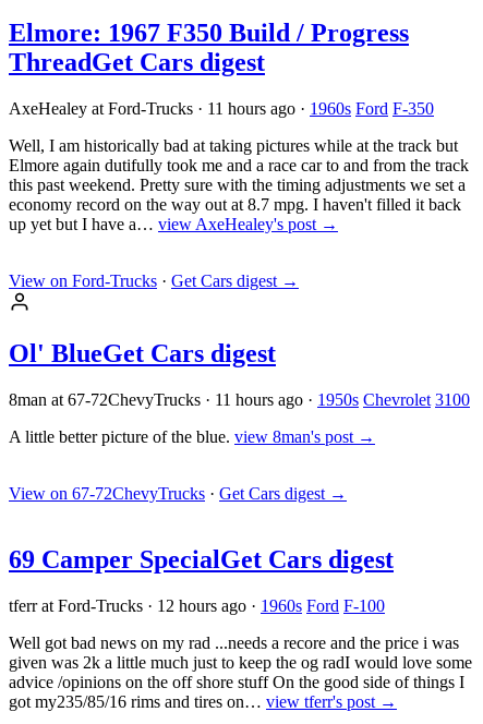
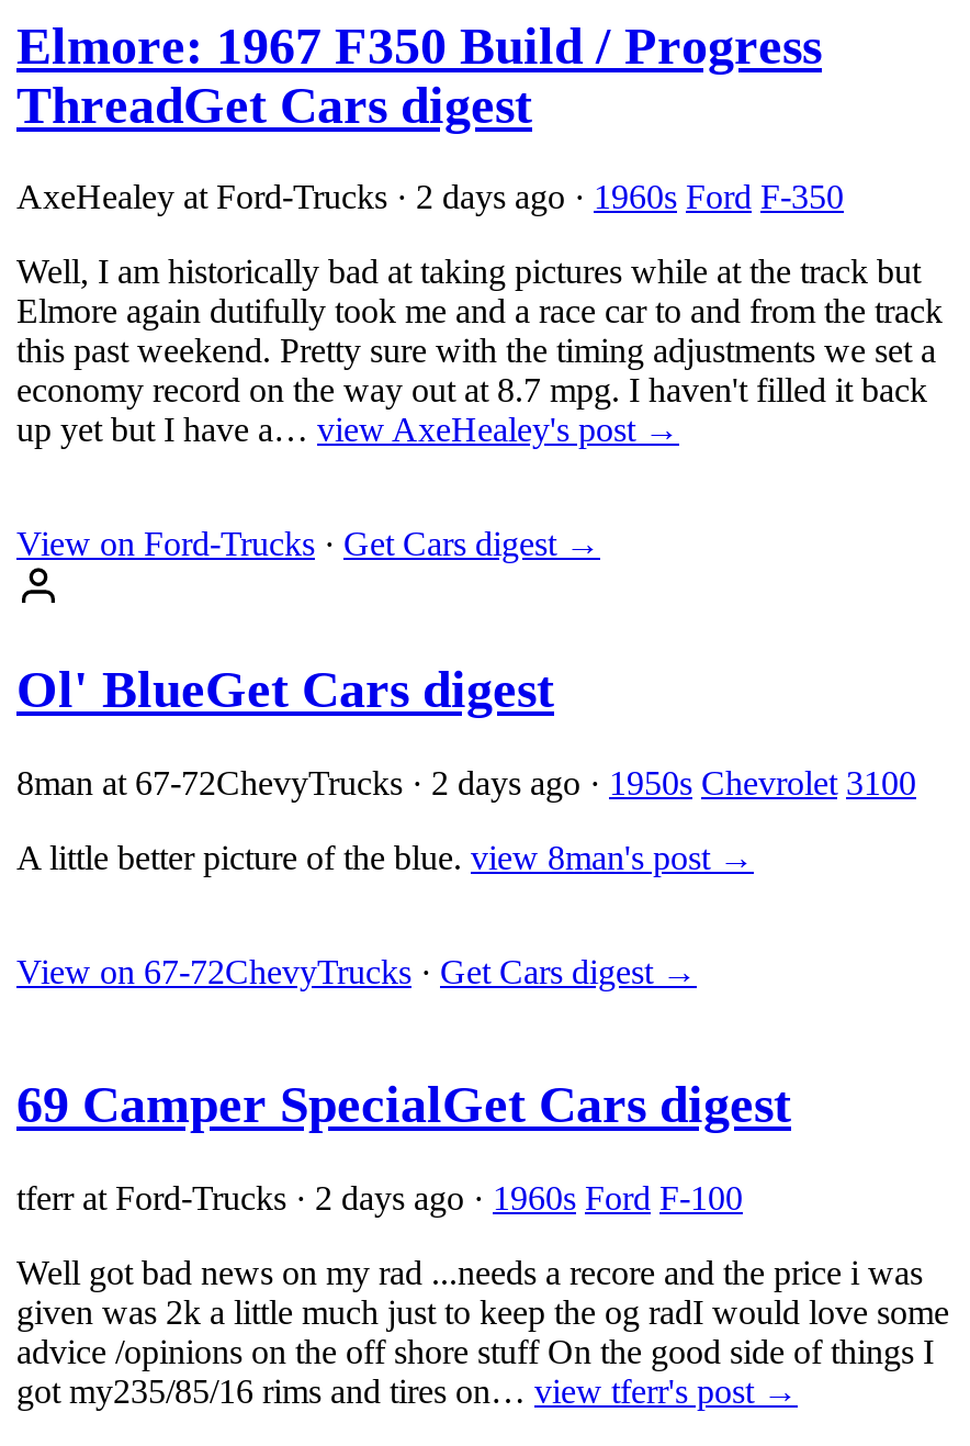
[9,100,434,118] AxeHealey at Ford-Trucks · 11 hours ago · 1960s Ford F-350 -> [16,179,844,216] AxeHealey at Ford-Trucks · 2 days ago · 1960s Ford F-350
[9,390,470,409] 8man at 67-72ChevyTrucks · 11 hours ago · 1950s Chevrolet 3100 -> [16,764,916,802] 8man at 67-72ChevyTrucks · 2 days ago · 1950s Chevrolet 3100
[9,596,385,615] tferr at Ford-Trucks · 12 hours ago · 1960s Ford F-100 -> [16,1179,743,1216] tferr at Ford-Trucks · 2 days ago · 1960s Ford F-100

